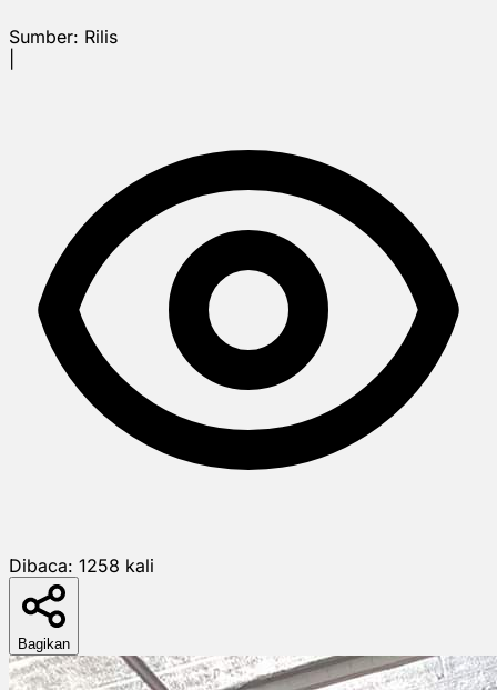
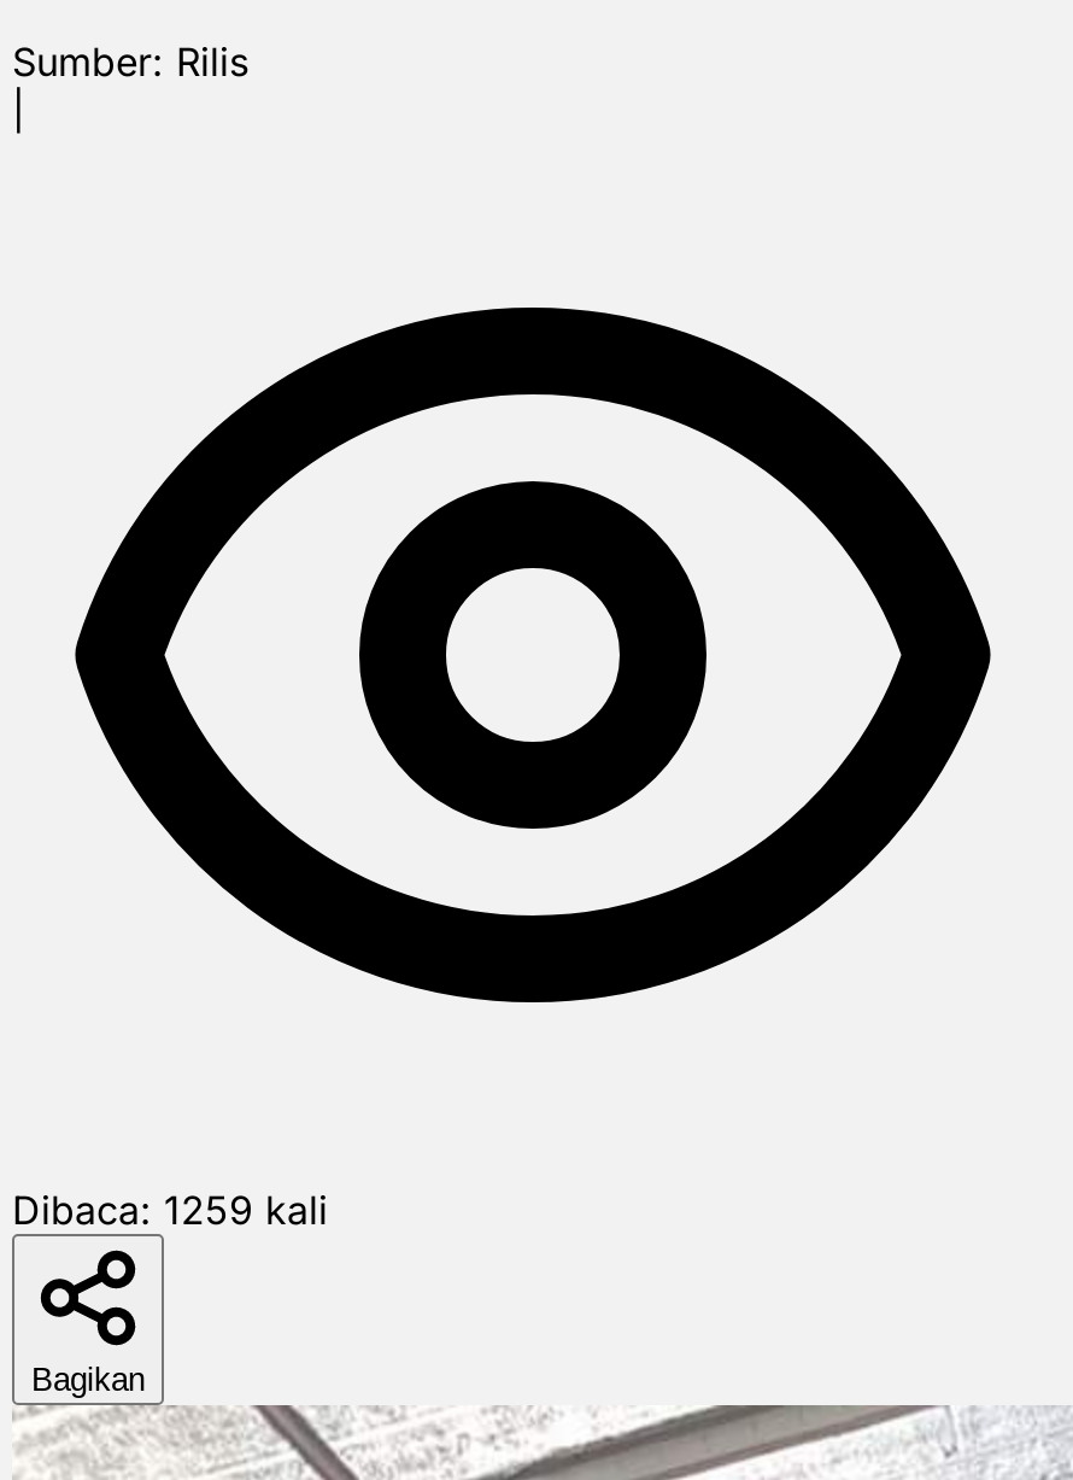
[9,554,154,577] Dibaca: 1258 kali -> [12,1185,328,1234] Dibaca: 1259 kali

